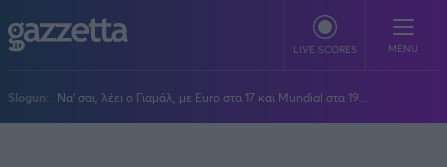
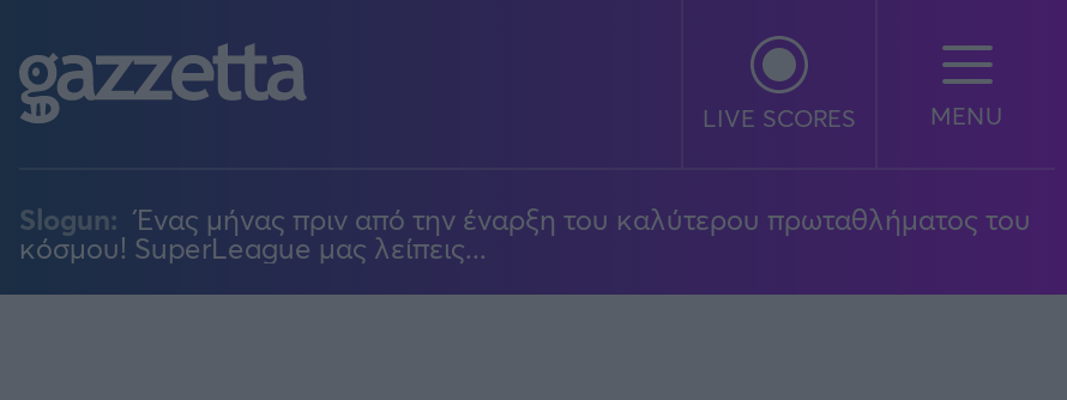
[8,88,368,104] Slogun: Να' σαι, λέει ο Γιαμάλ, με Euro στα 17 και Mundial στα 19... -> [19,198,1031,265] Slogun: Ένας μήνας πριν από την έναρξη του καλύτερου πρωταθλήματος του | κόσμου! SuperLeague μας λείπεις...

